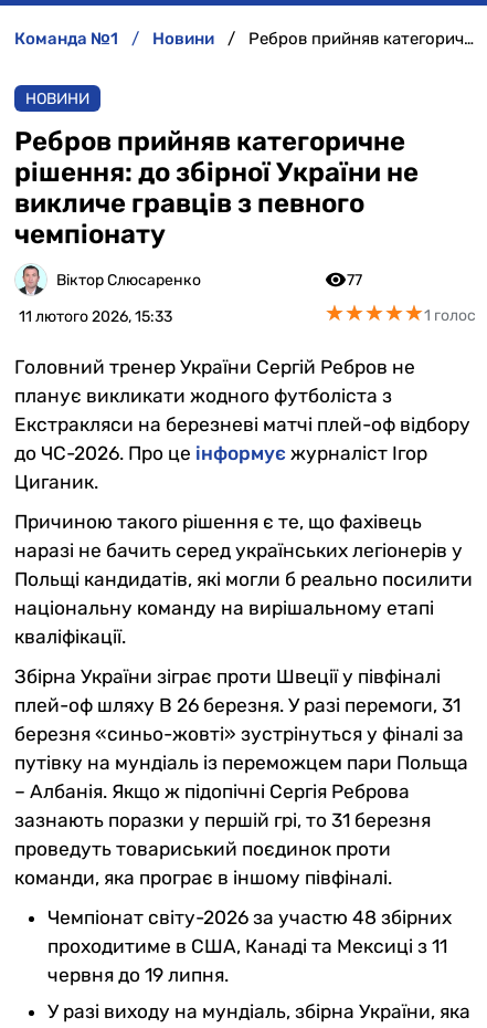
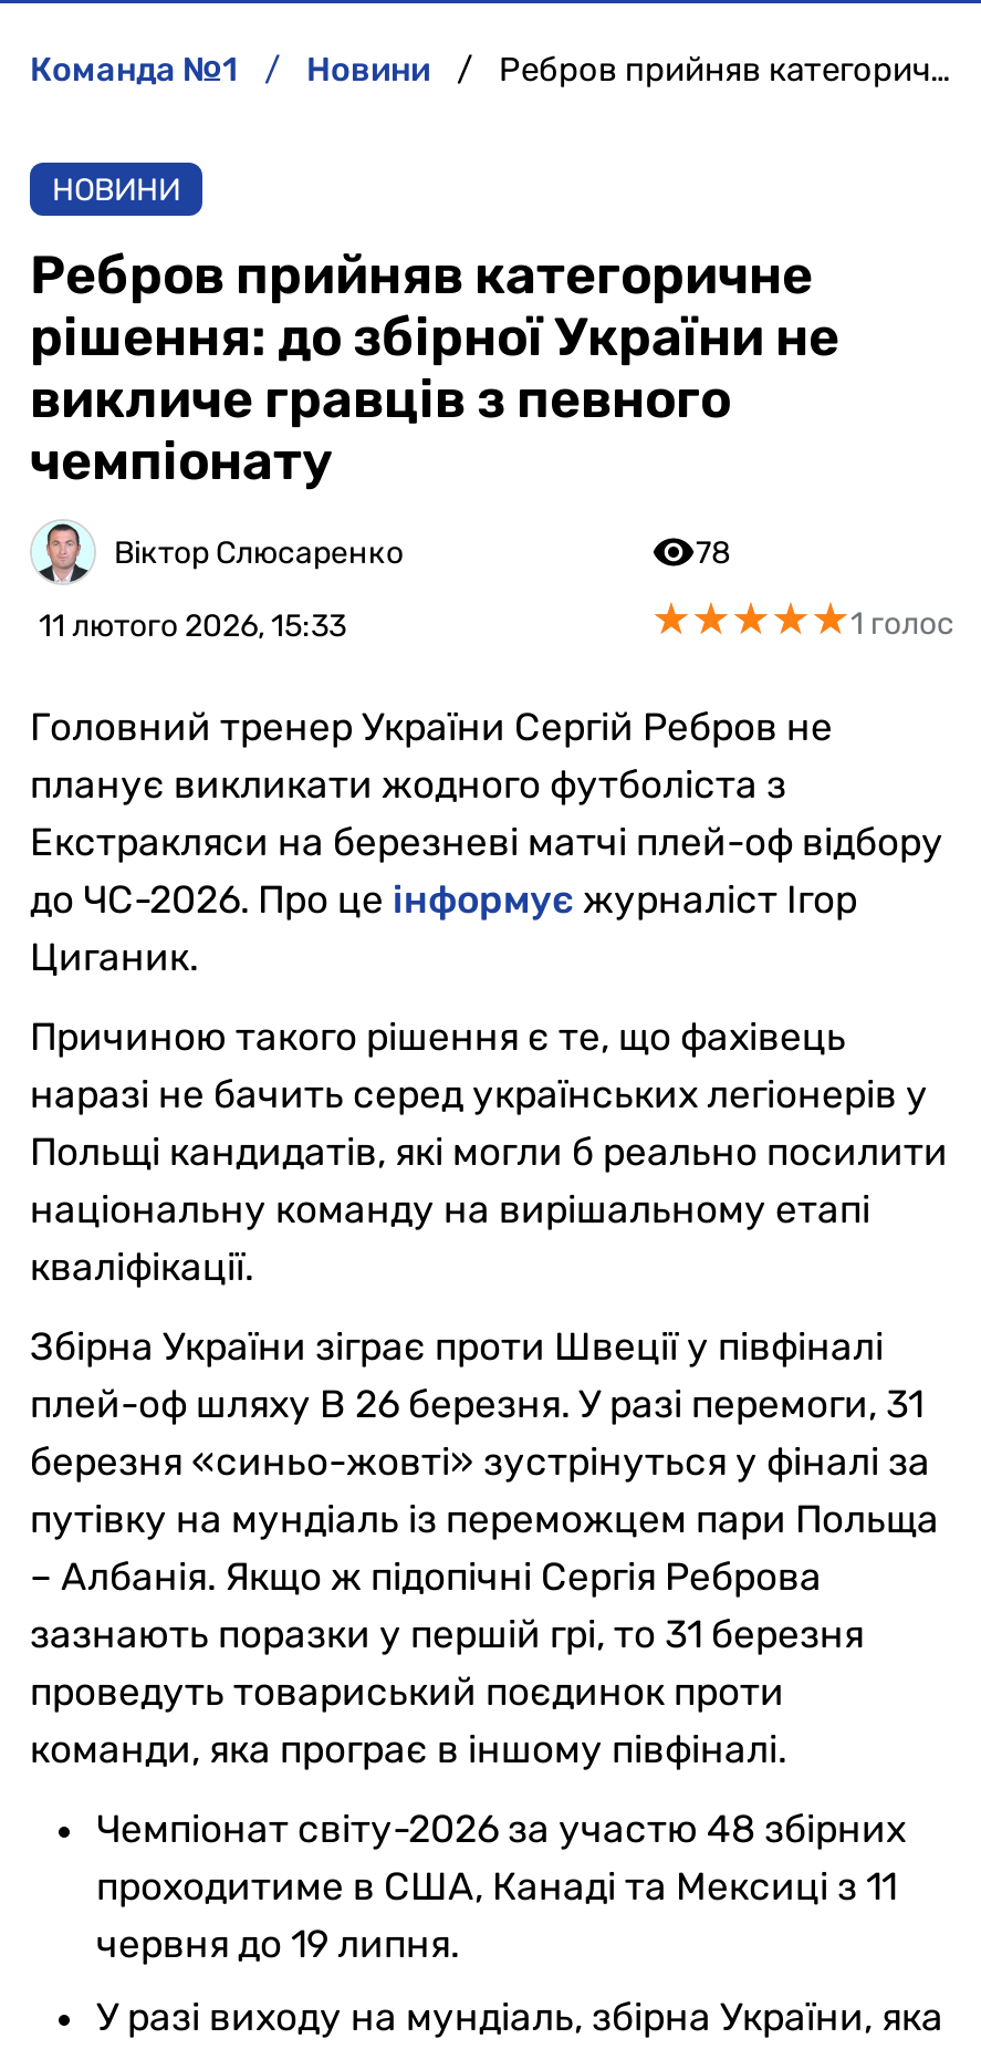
[347,270,362,289] 77 -> [696,533,731,571] 78

